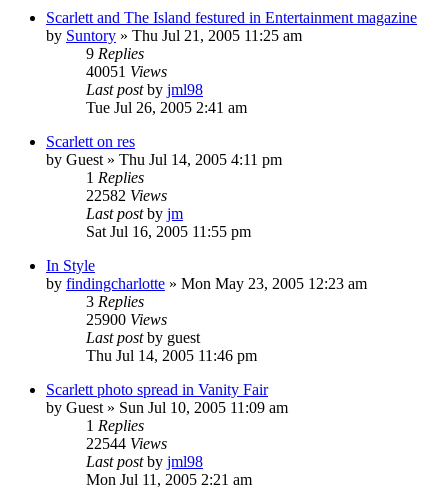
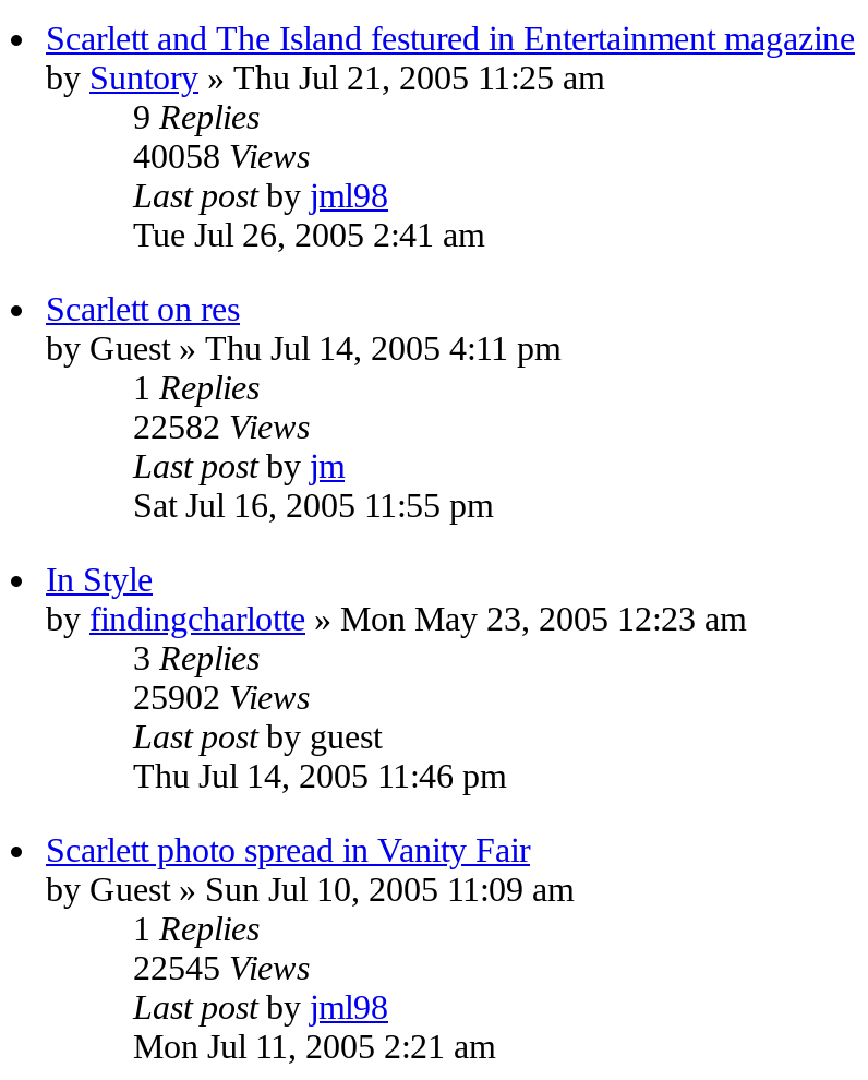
[86,63,167,80] 40051 Views -> [133,137,310,174] 40058 Views
[86,311,167,328] 25900 Views -> [133,678,310,715] 25902 Views
[86,435,167,452] 22544 Views -> [133,949,310,986] 22545 Views

